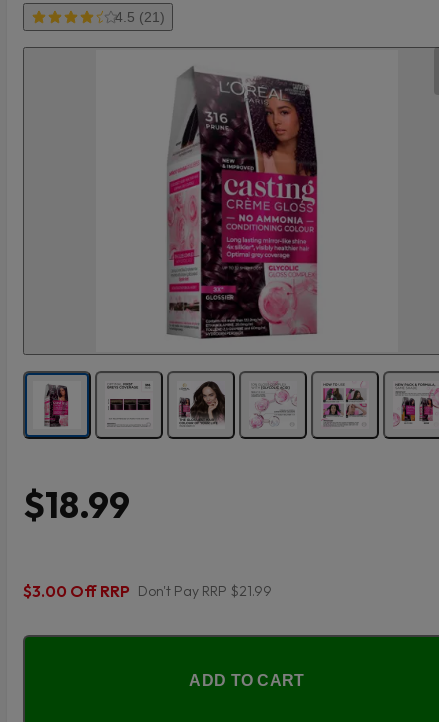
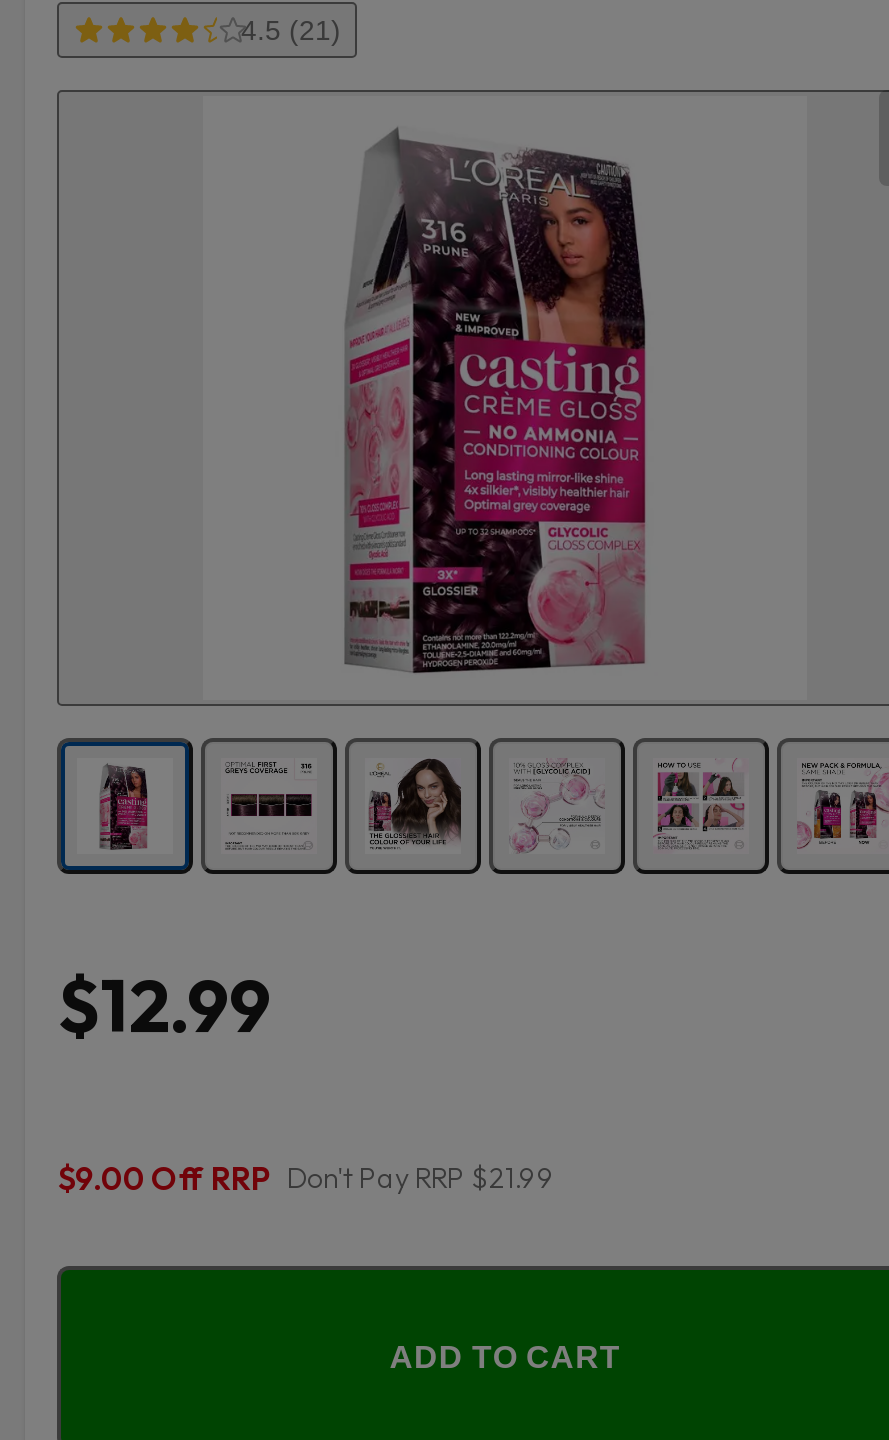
[23,482,130,527] $18.99 -> [57,960,271,1050] $12.99
[23,581,272,601] $3.00 Off RRP Don't Pay RRP $21.99 -> [57,1158,555,1198] $9.00 Off RRP Don't Pay RRP $21.99

